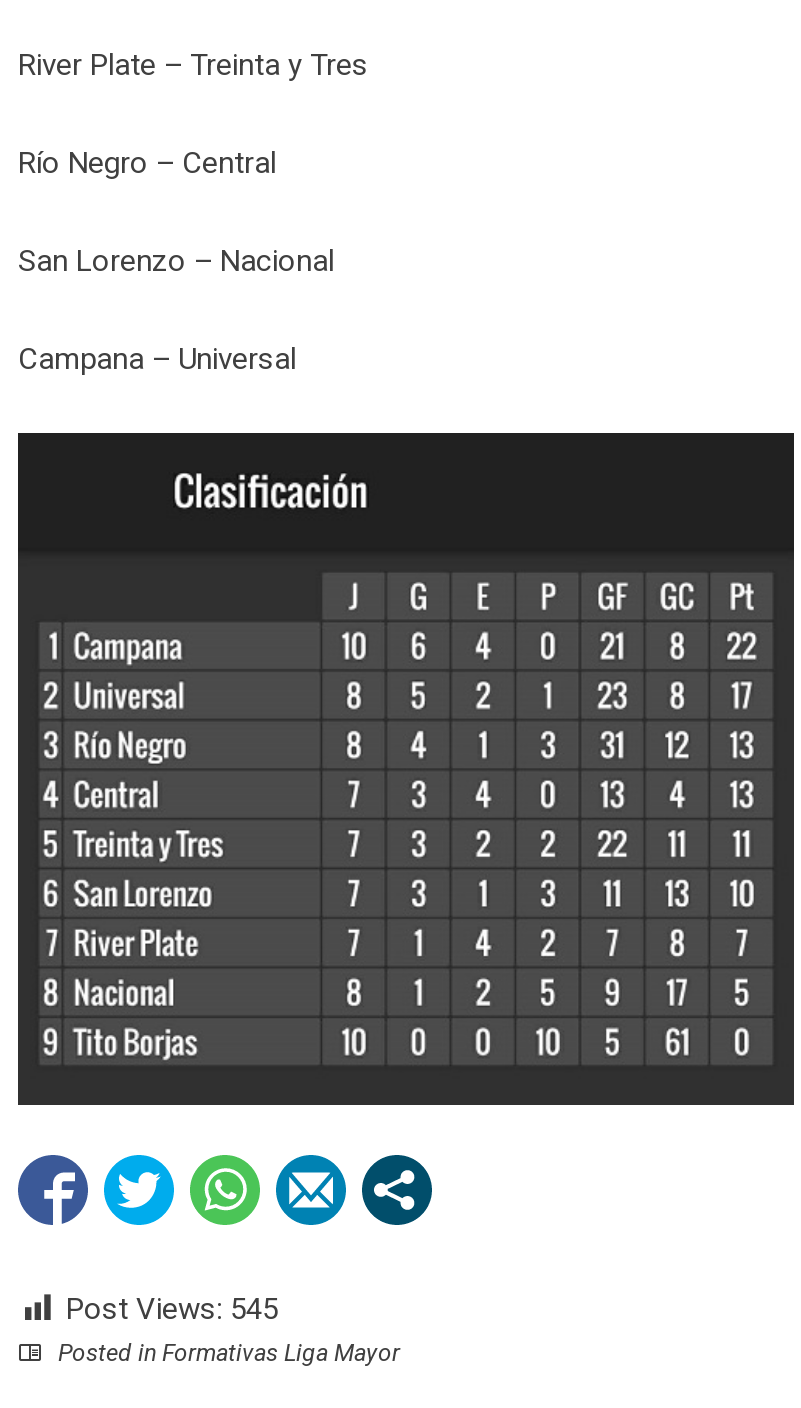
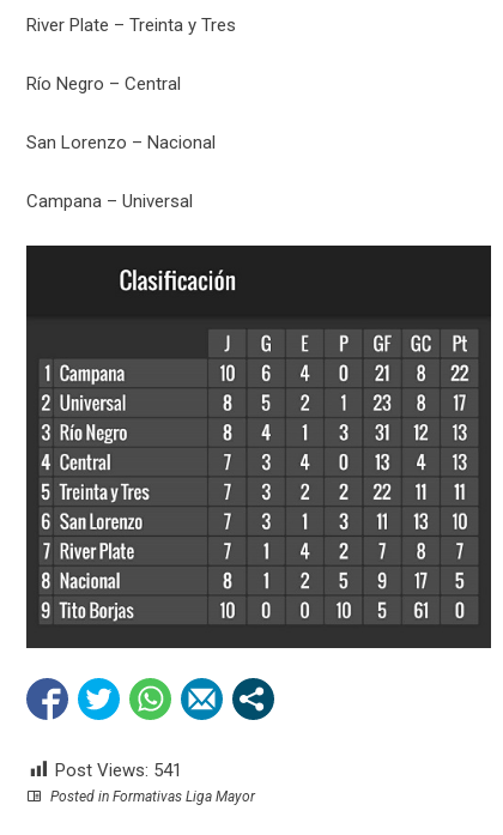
[66,1290,278,1326] Post Views: 545 -> [55,759,182,781] Post Views: 541

